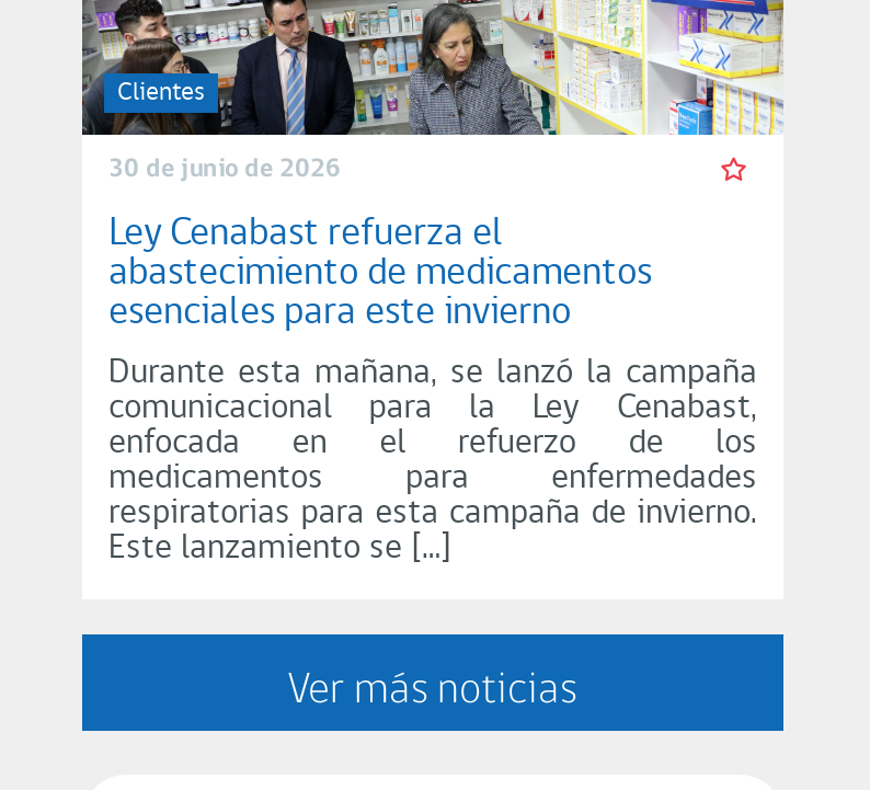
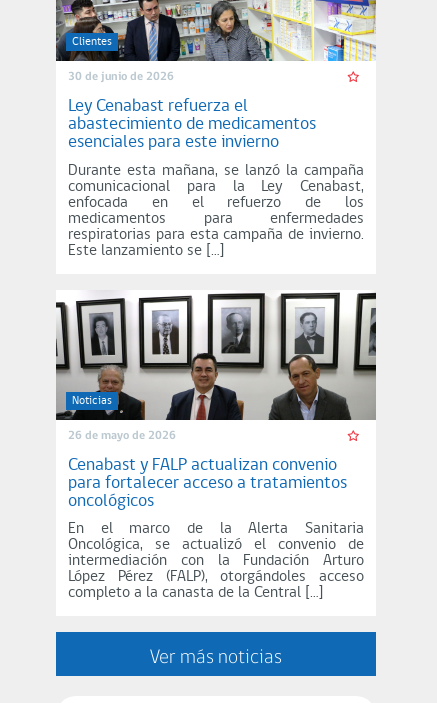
none -> [55,289,377,601] [image] | Noticias | 26 de mayo de 2026 | Cenabast y FALP actualizan convenio | para fortalecer acceso a tratamientos | oncológicos | En el marco de la Alerta Sanitaria | Oncológica, se actualizó el convenio de | intermediación con la Fundación Arturo | López Pérez (FALP), otorgándoles acceso | completo a la canasta de la Central […]

